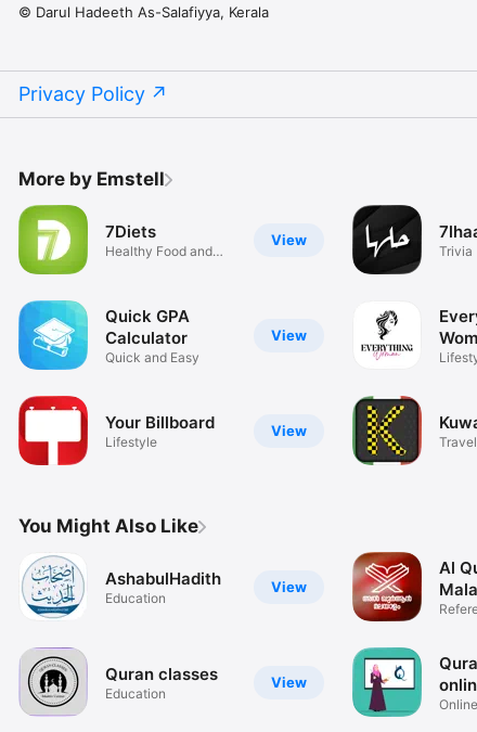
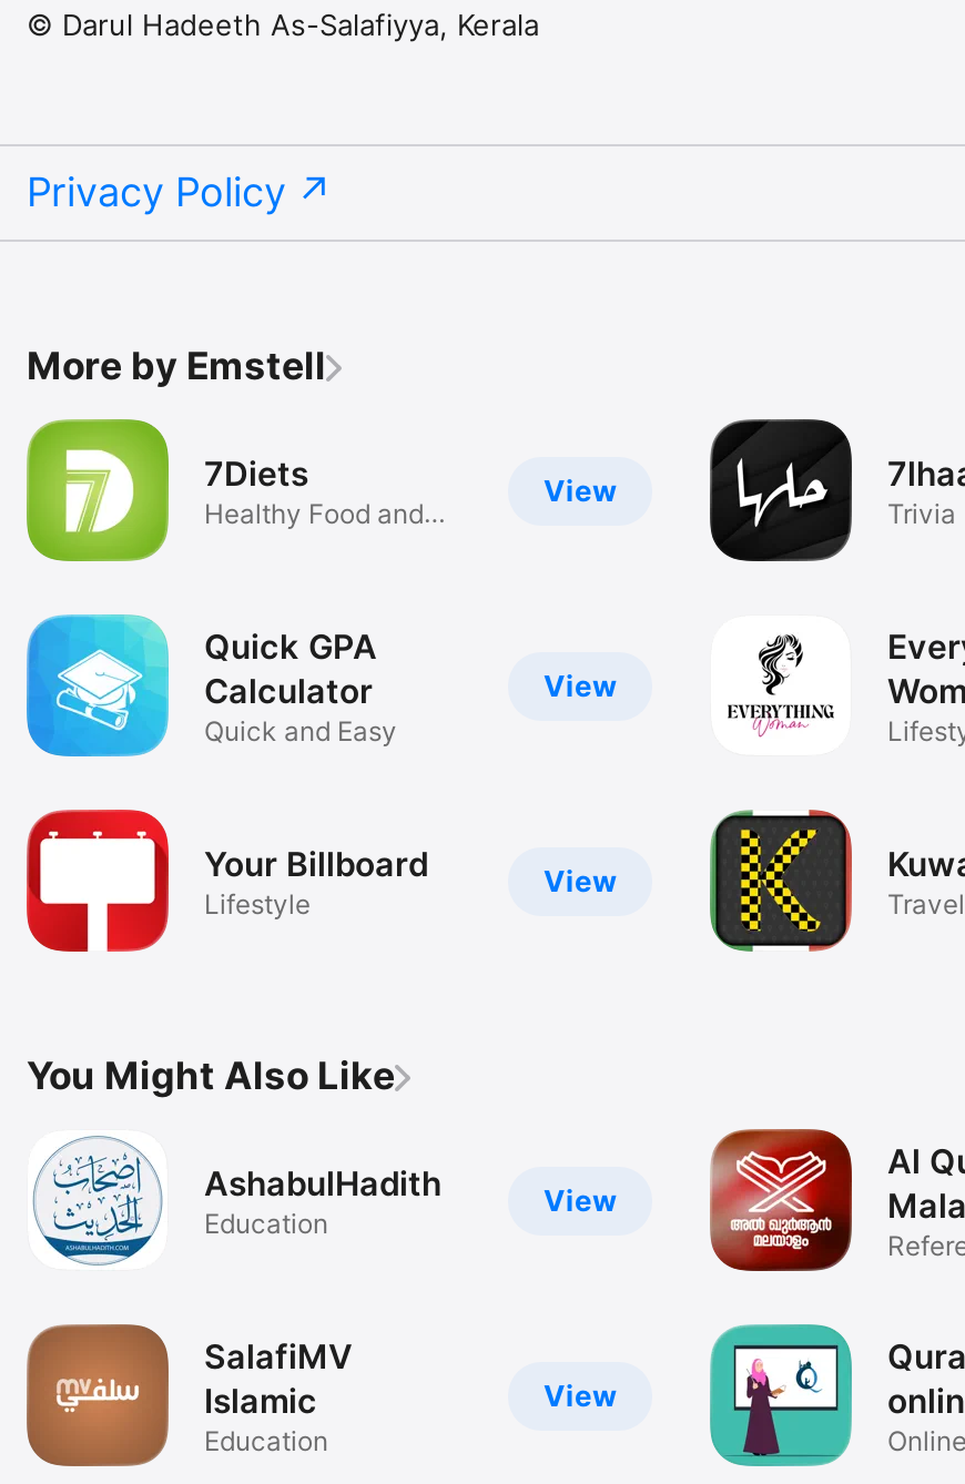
[18,648,218,717] [image] | Quran classes -> [24,1324,353,1468] [image] | SalafiMV | Islamic

